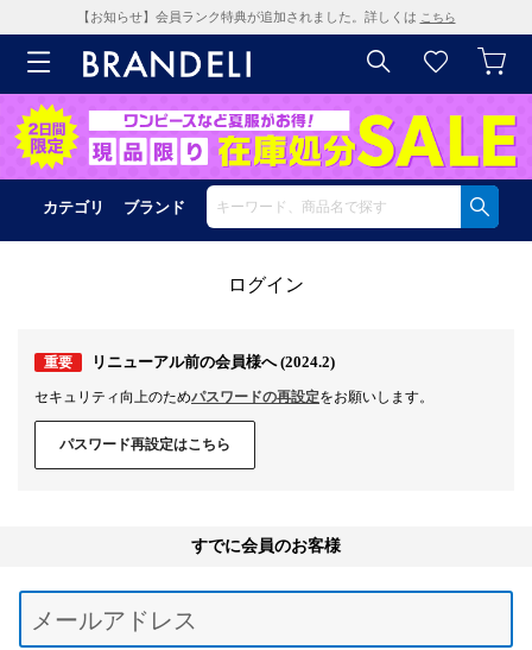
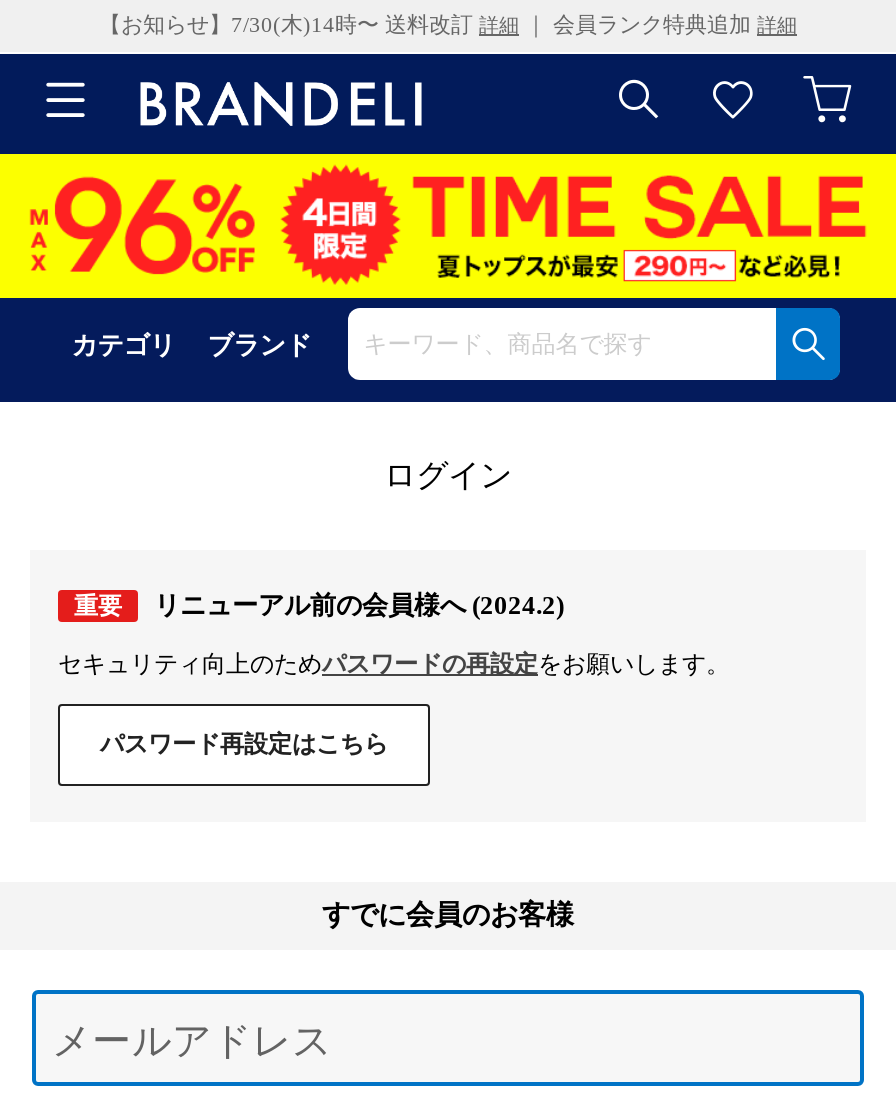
[77,10,455,24] 【お知らせ】会員ランク特典が追加されました。詳しくはこちら -> [99,12,797,36] 【お知らせ】7/30(木)14時〜 送料改訂詳細｜ 会員ランク特典追加詳細
[4,93,528,181] [image] -> [6,152,890,300] [image]

